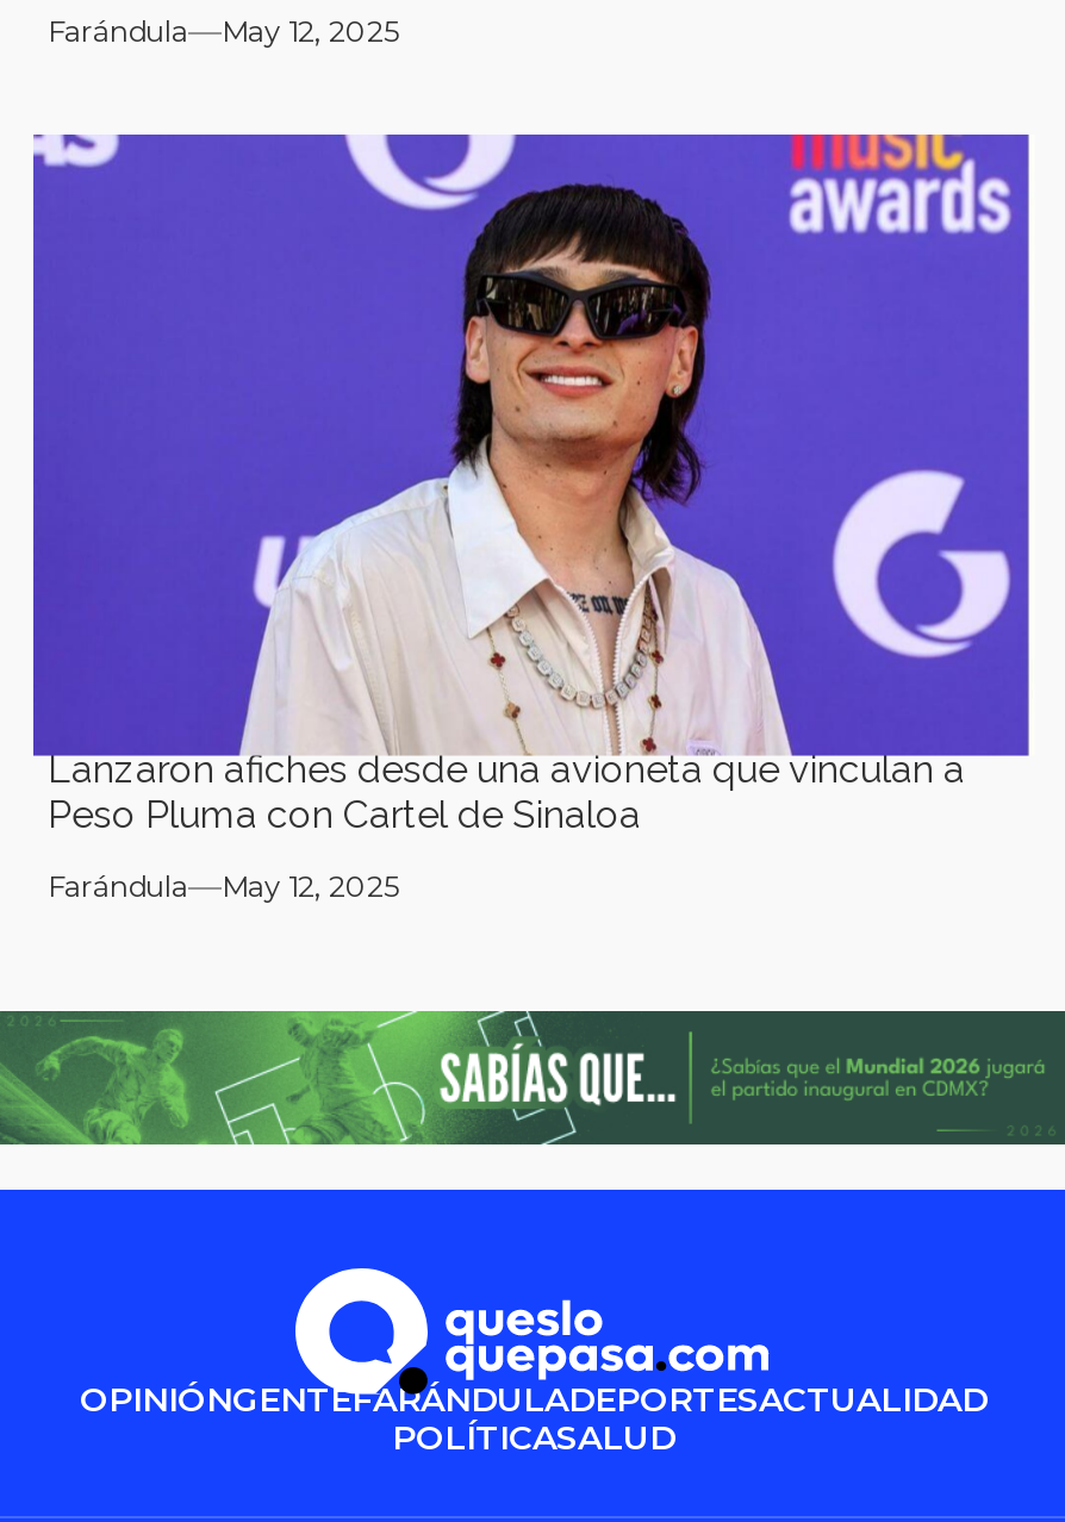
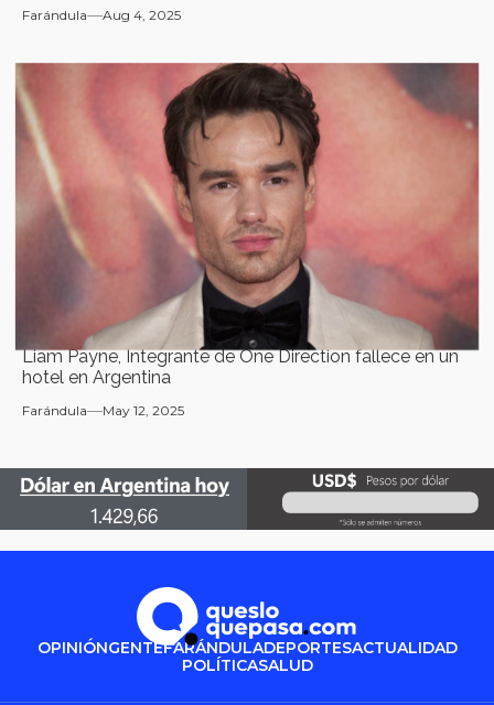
[48,14,398,50] Farándula May 12, 2025 -> [22,7,181,24] Farándula Aug 4, 2025
[31,132,1034,838] [image] | Lanzaron afiches desde una avioneta que vinculan a | Peso Pluma con Cartel de Sinaloa -> [14,62,480,388] [image] | Liam Payne, Integrante de One Direction fallece en un | hotel en Argentina
[7,1009,1053,1147] [image] -> [3,467,483,531] [image]

